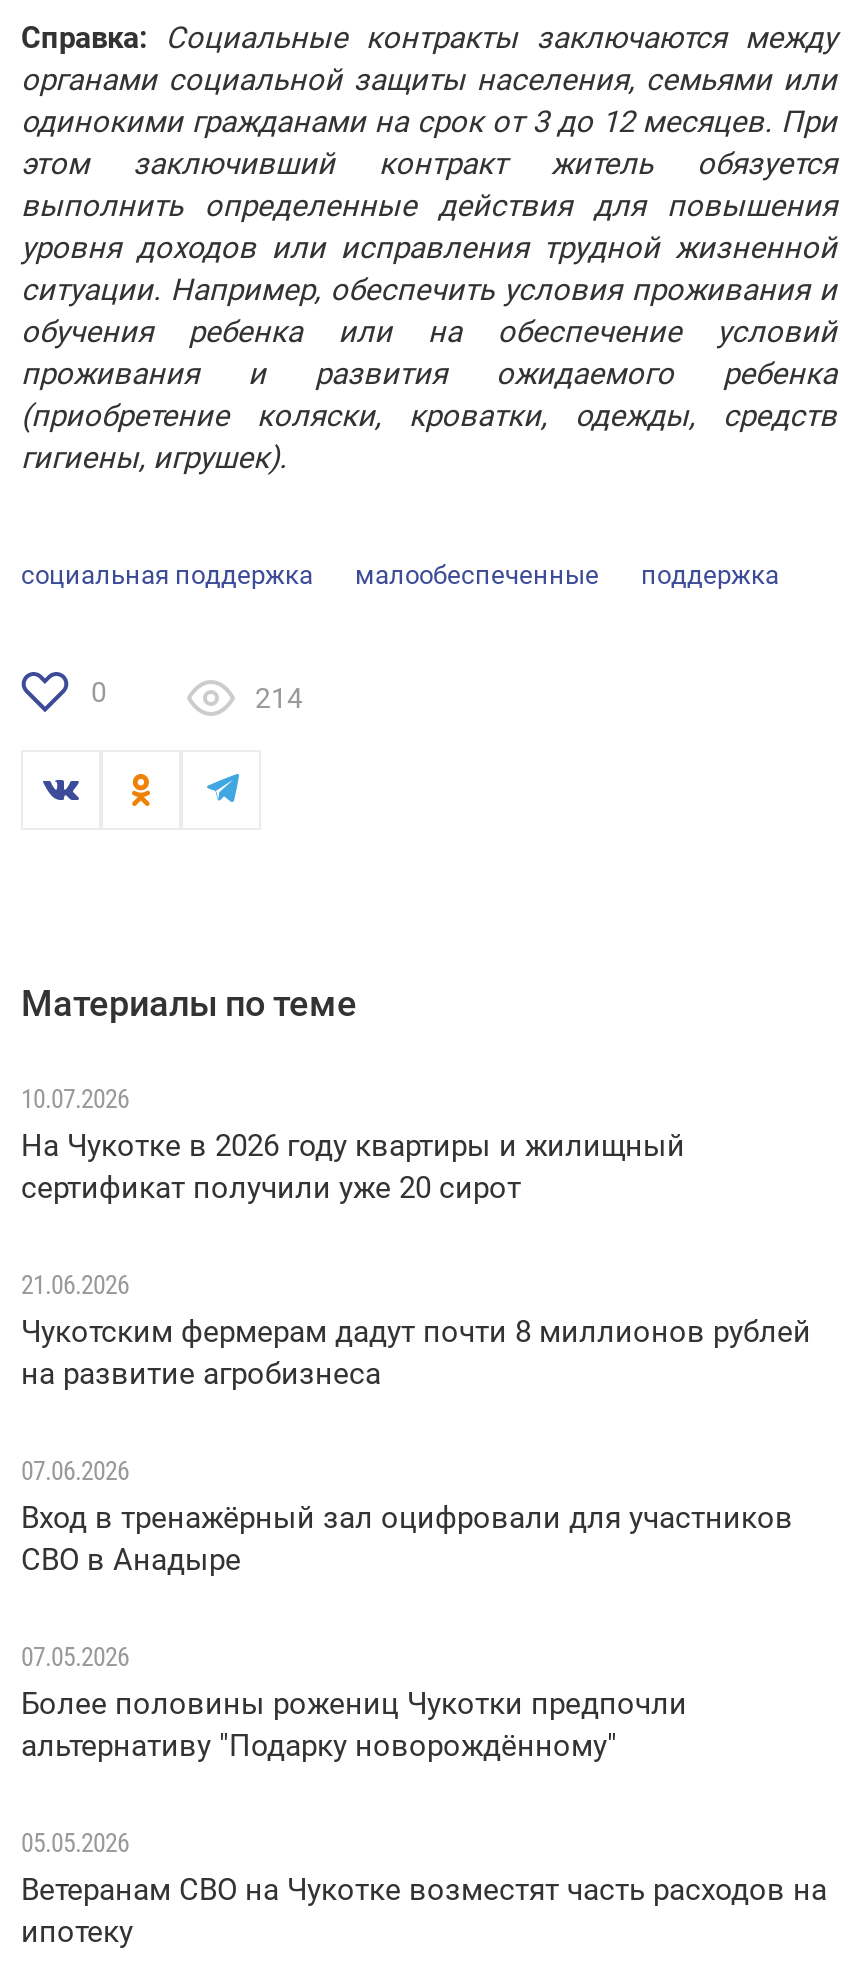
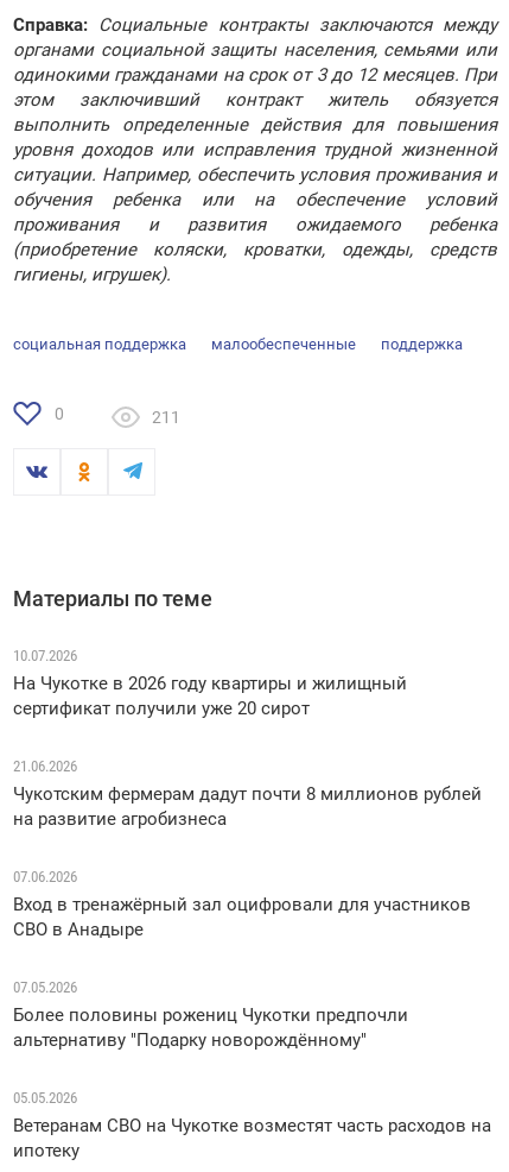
[255,682,303,714] 214 -> [152,408,180,427] 211

